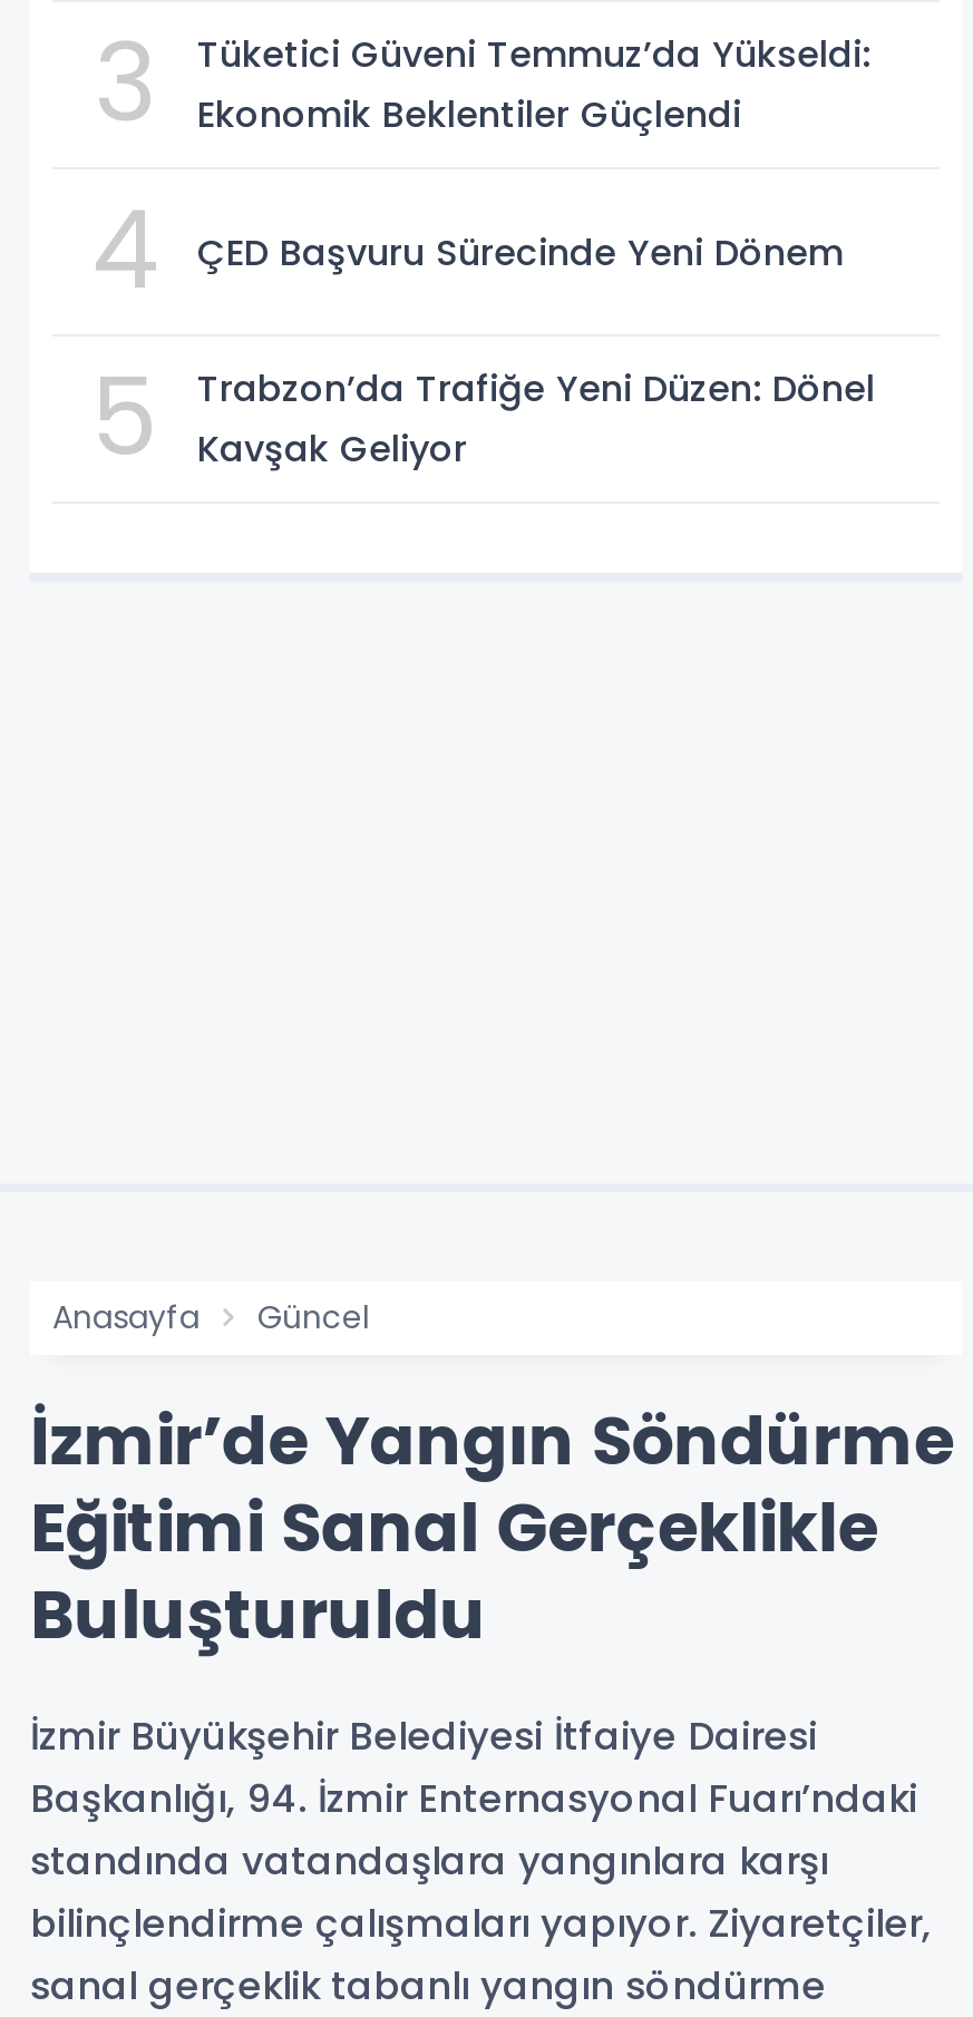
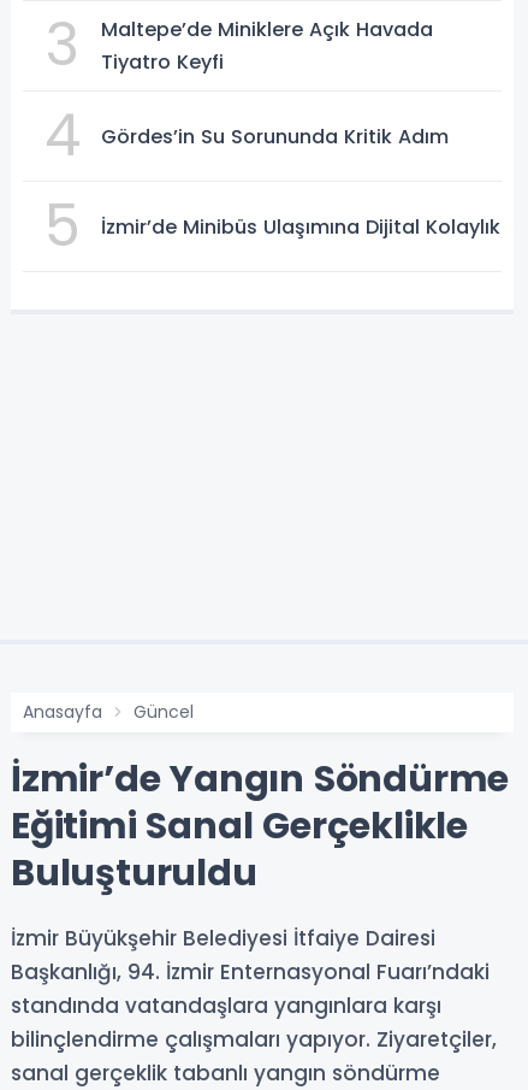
[197,29,870,141] Tüketici Güveni Temmuz’da Yükseldi: | Ekonomik Beklentiler Güçlendi -> [101,16,433,76] Maltepe’de Miniklere Açık Havada | Tiyatro Keyfi
[197,227,844,278] ÇED Başvuru Sürecinde Yeni Dönem -> [101,122,449,150] Gördes’in Su Sorununda Kritik Adım
[197,364,875,475] Trabzon’da Trafiğe Yeni Düzen: Dönel | Kavşak Geliyor -> [101,213,500,241] İzmir’de Minibüs Ulaşımına Dijital Kolaylık

